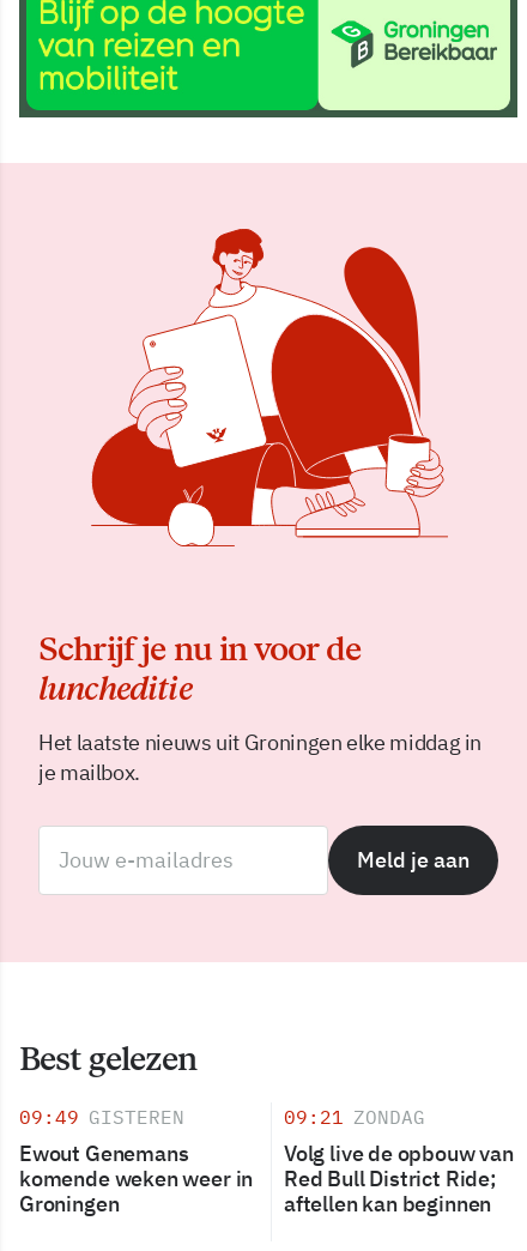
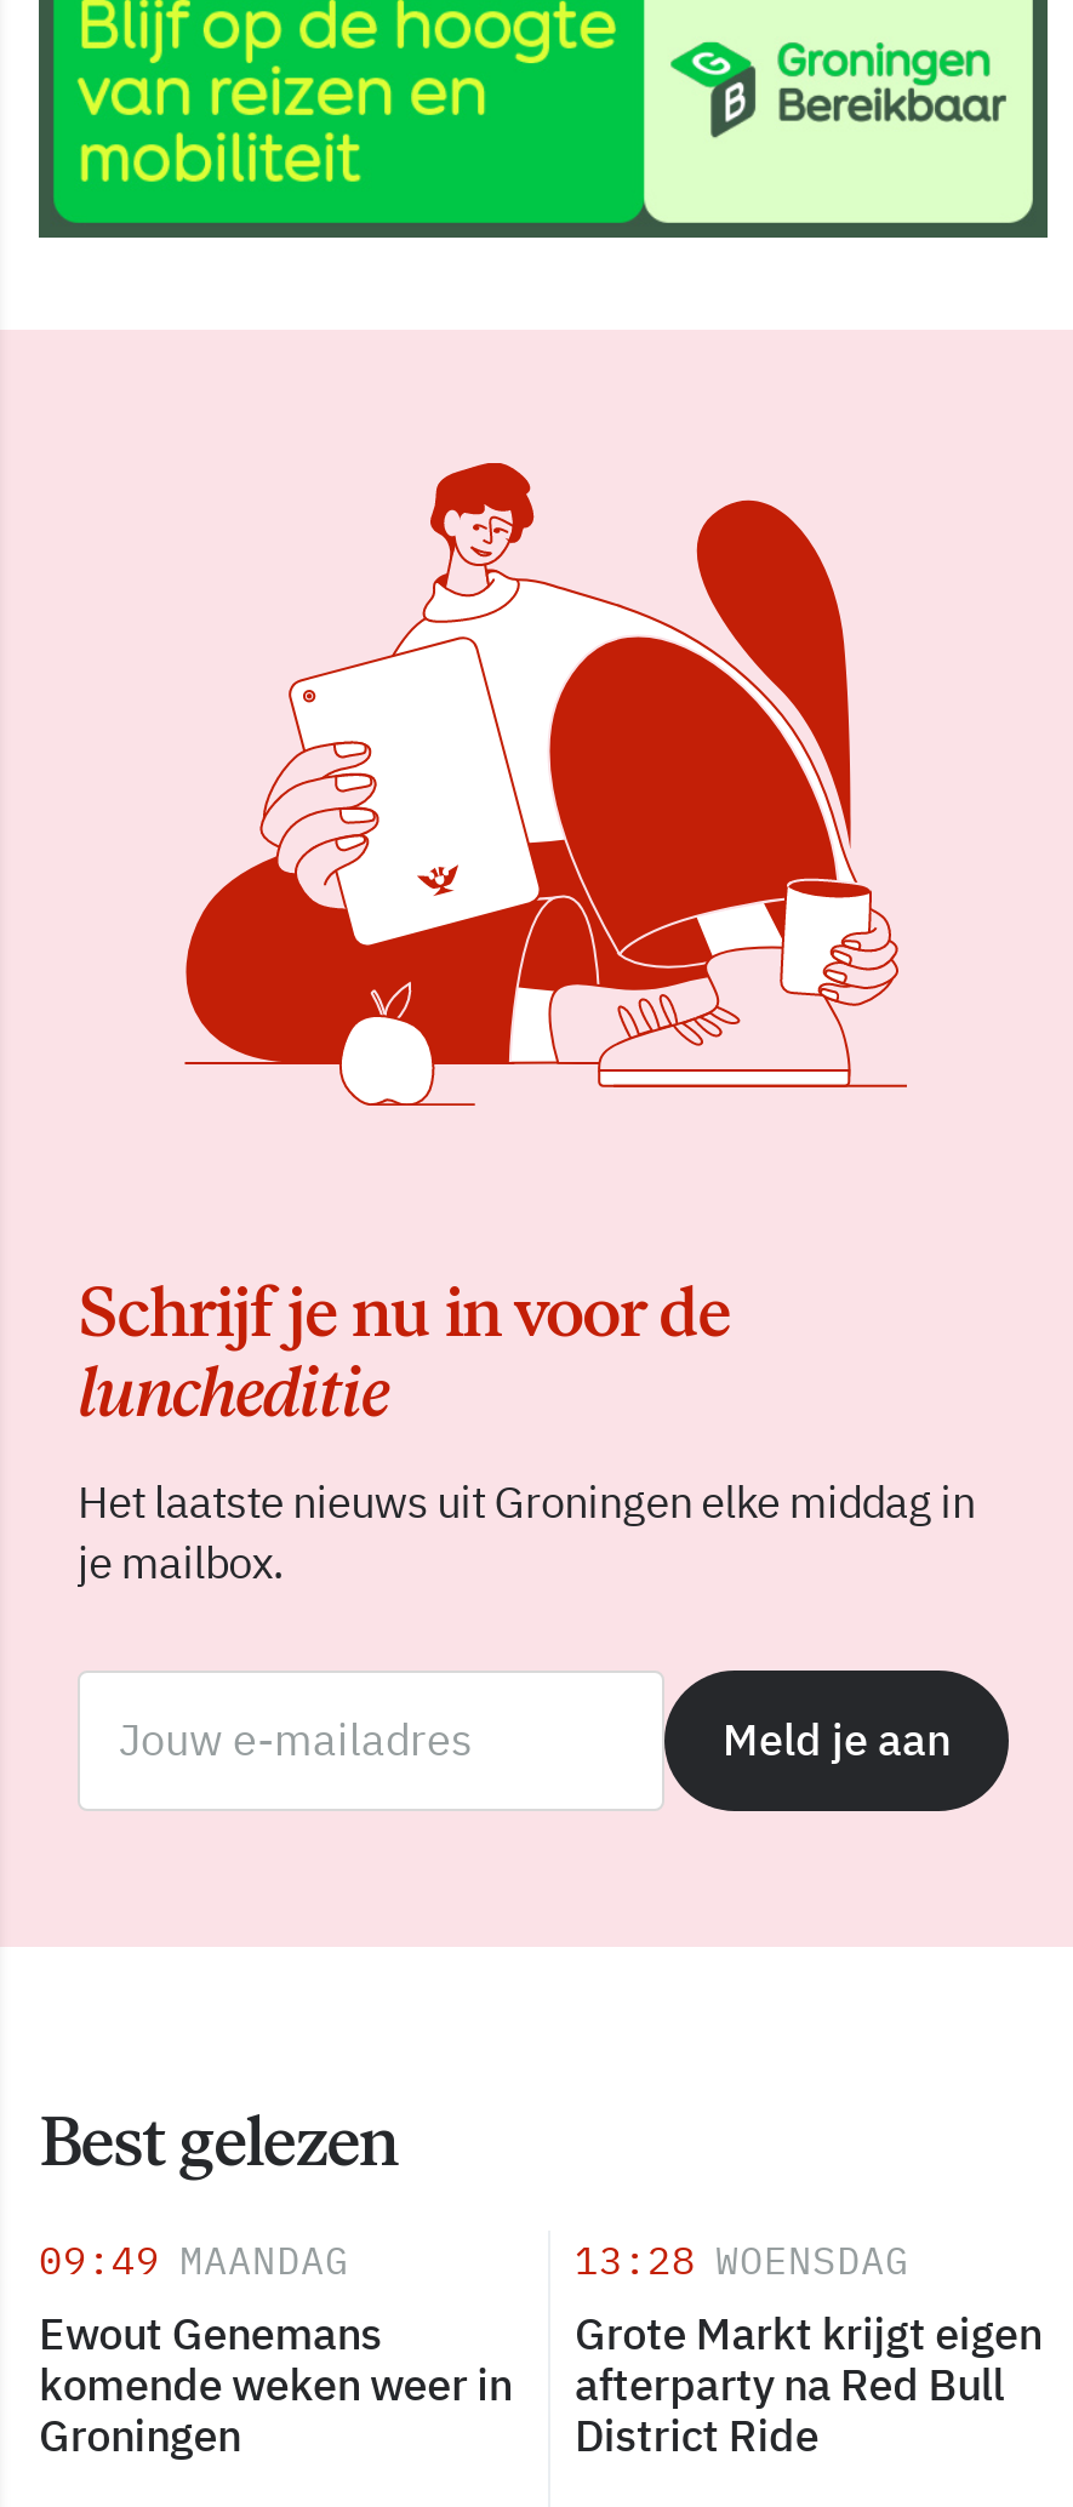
[19,1104,184,1128] 09:49 GISTEREN -> [39,2235,349,2283] 09:49 MAANDAG
[284,1104,514,1217] 09:21 ZONDAG | Volg live de opbouw van | Red Bull District Ride; | aftellen kan beginnen -> [575,2235,1042,2463] 13:28 WOENSDAG | Grote Markt krijgt eigen | afterparty na Red Bull | District Ride

